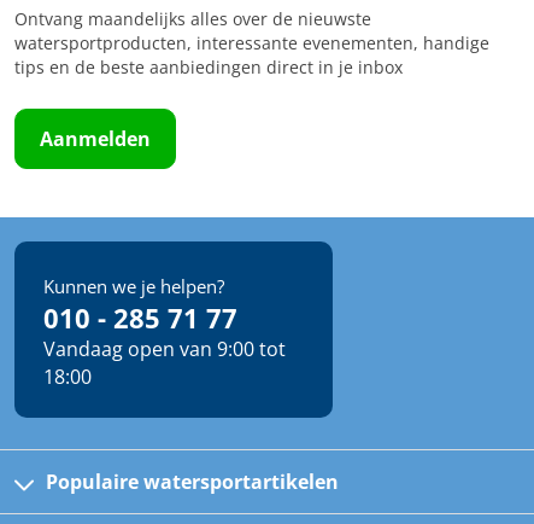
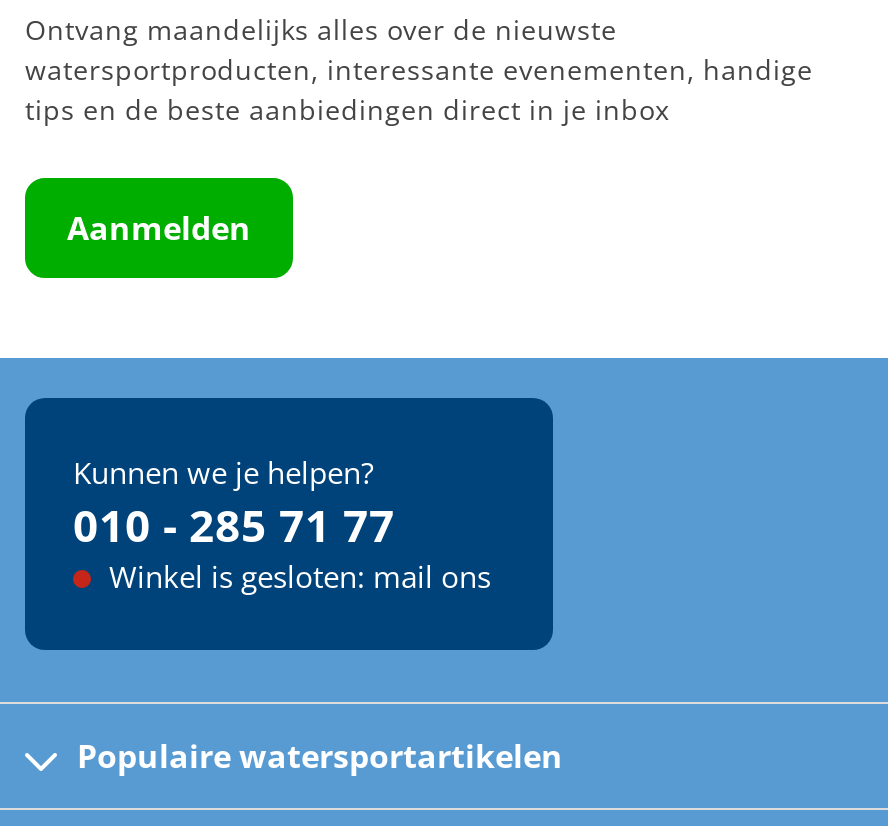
[43,335,286,389] Vandaag open van 9:00 tot | 18:00 -> [101,555,491,595] Winkel is gesloten: mail ons

